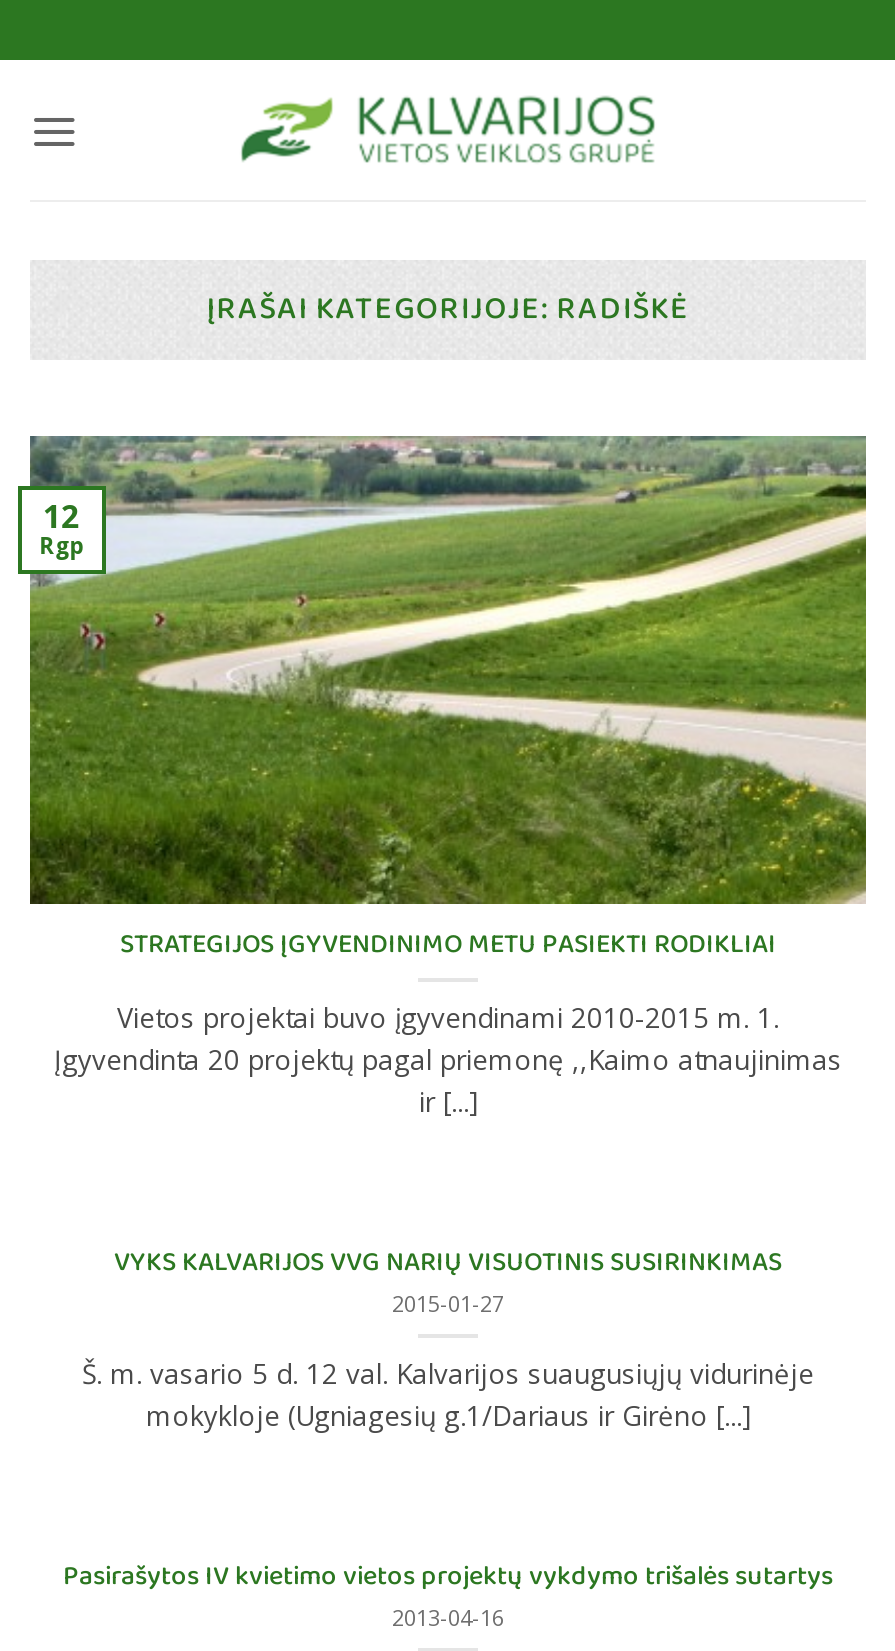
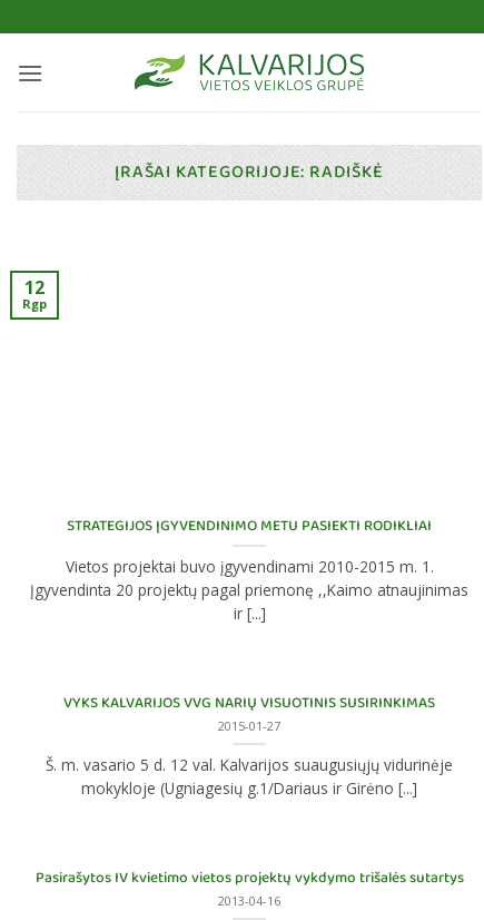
[28,434,868,906] [image] -> none

